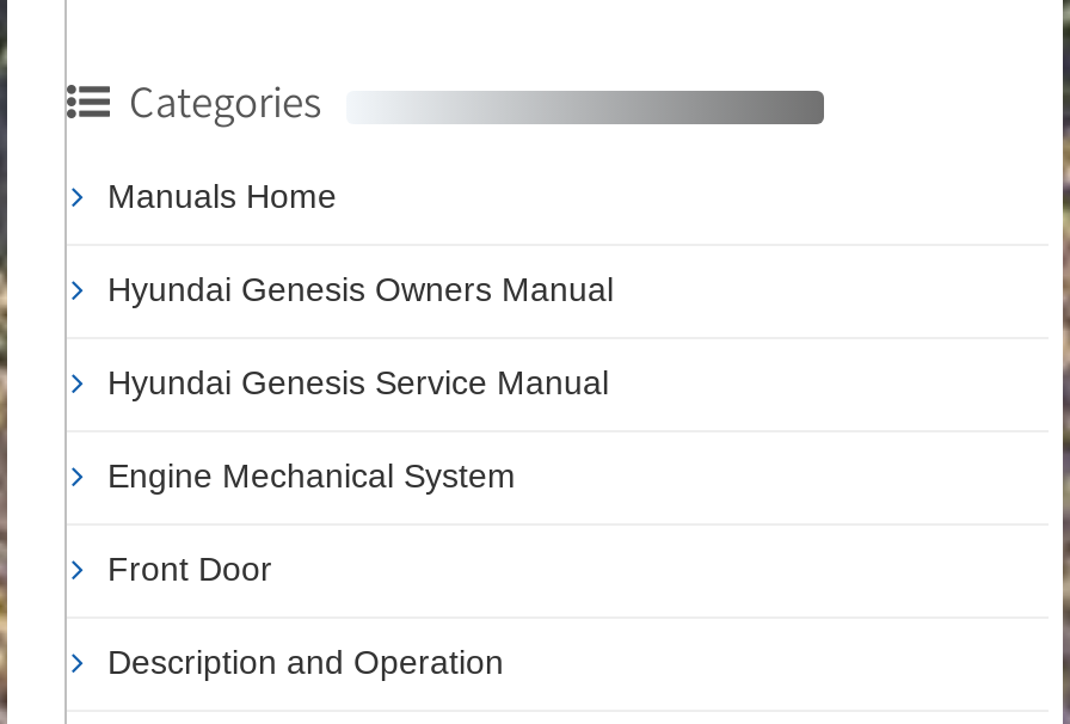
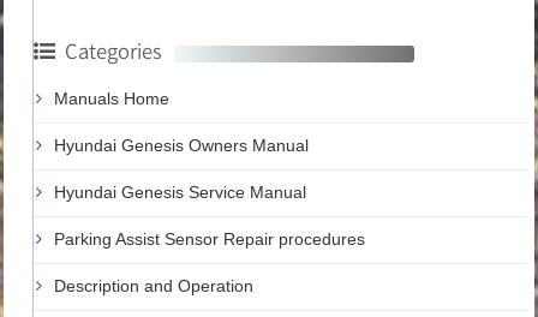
[107,457,516,588] Engine Mechanical System | Front Door -> [54,230,365,249] Parking Assist Sensor Repair procedures

